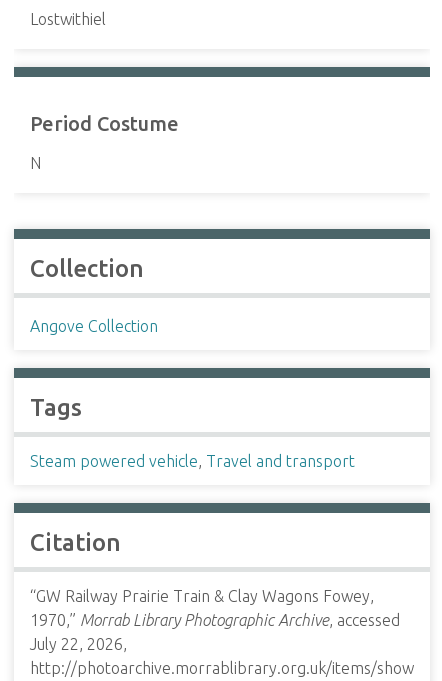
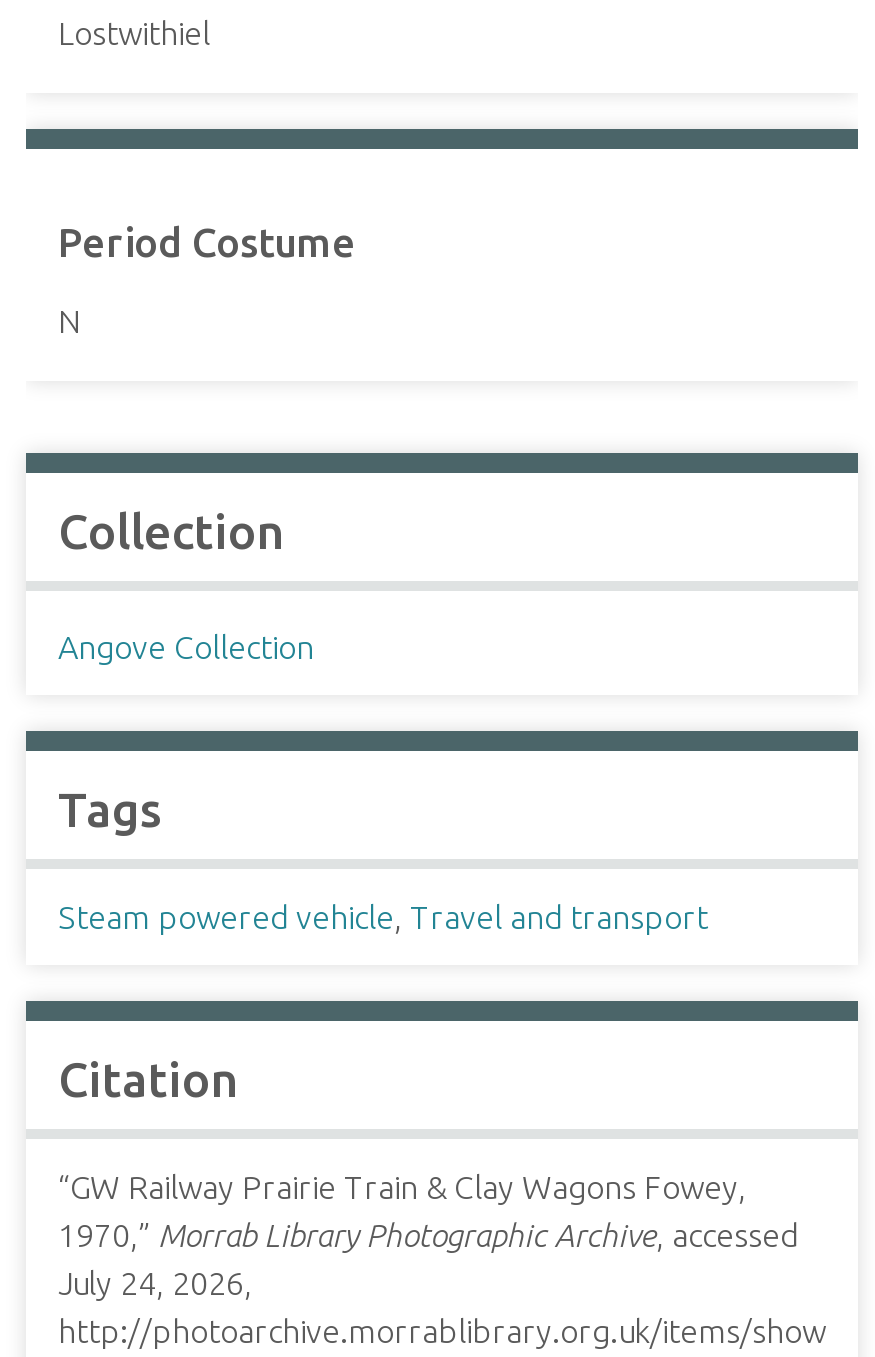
[30,635,127,653] July 22, 2026, -> [58,1265,252,1301] July 24, 2026,

